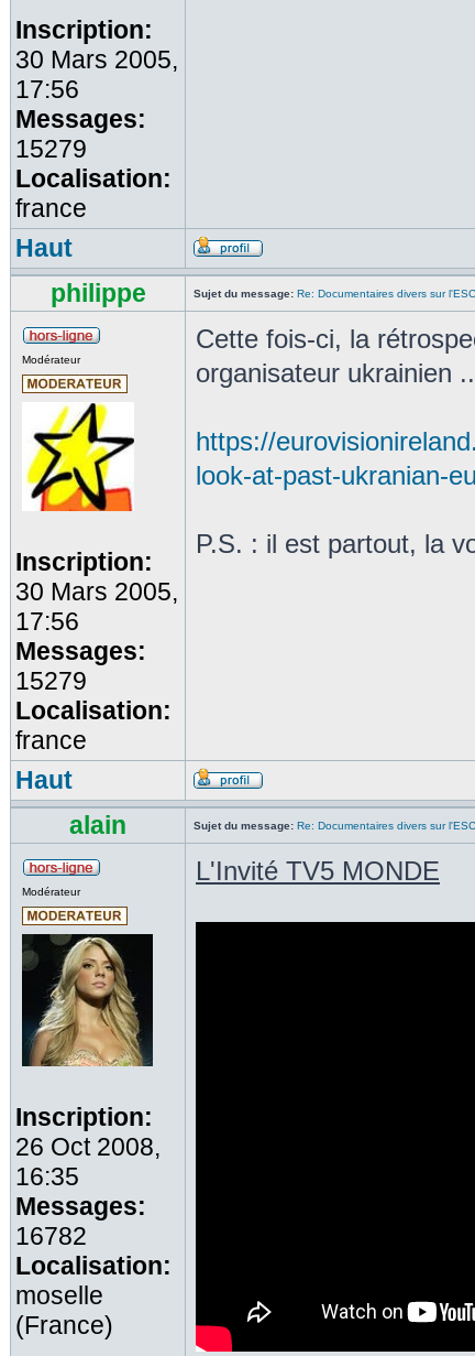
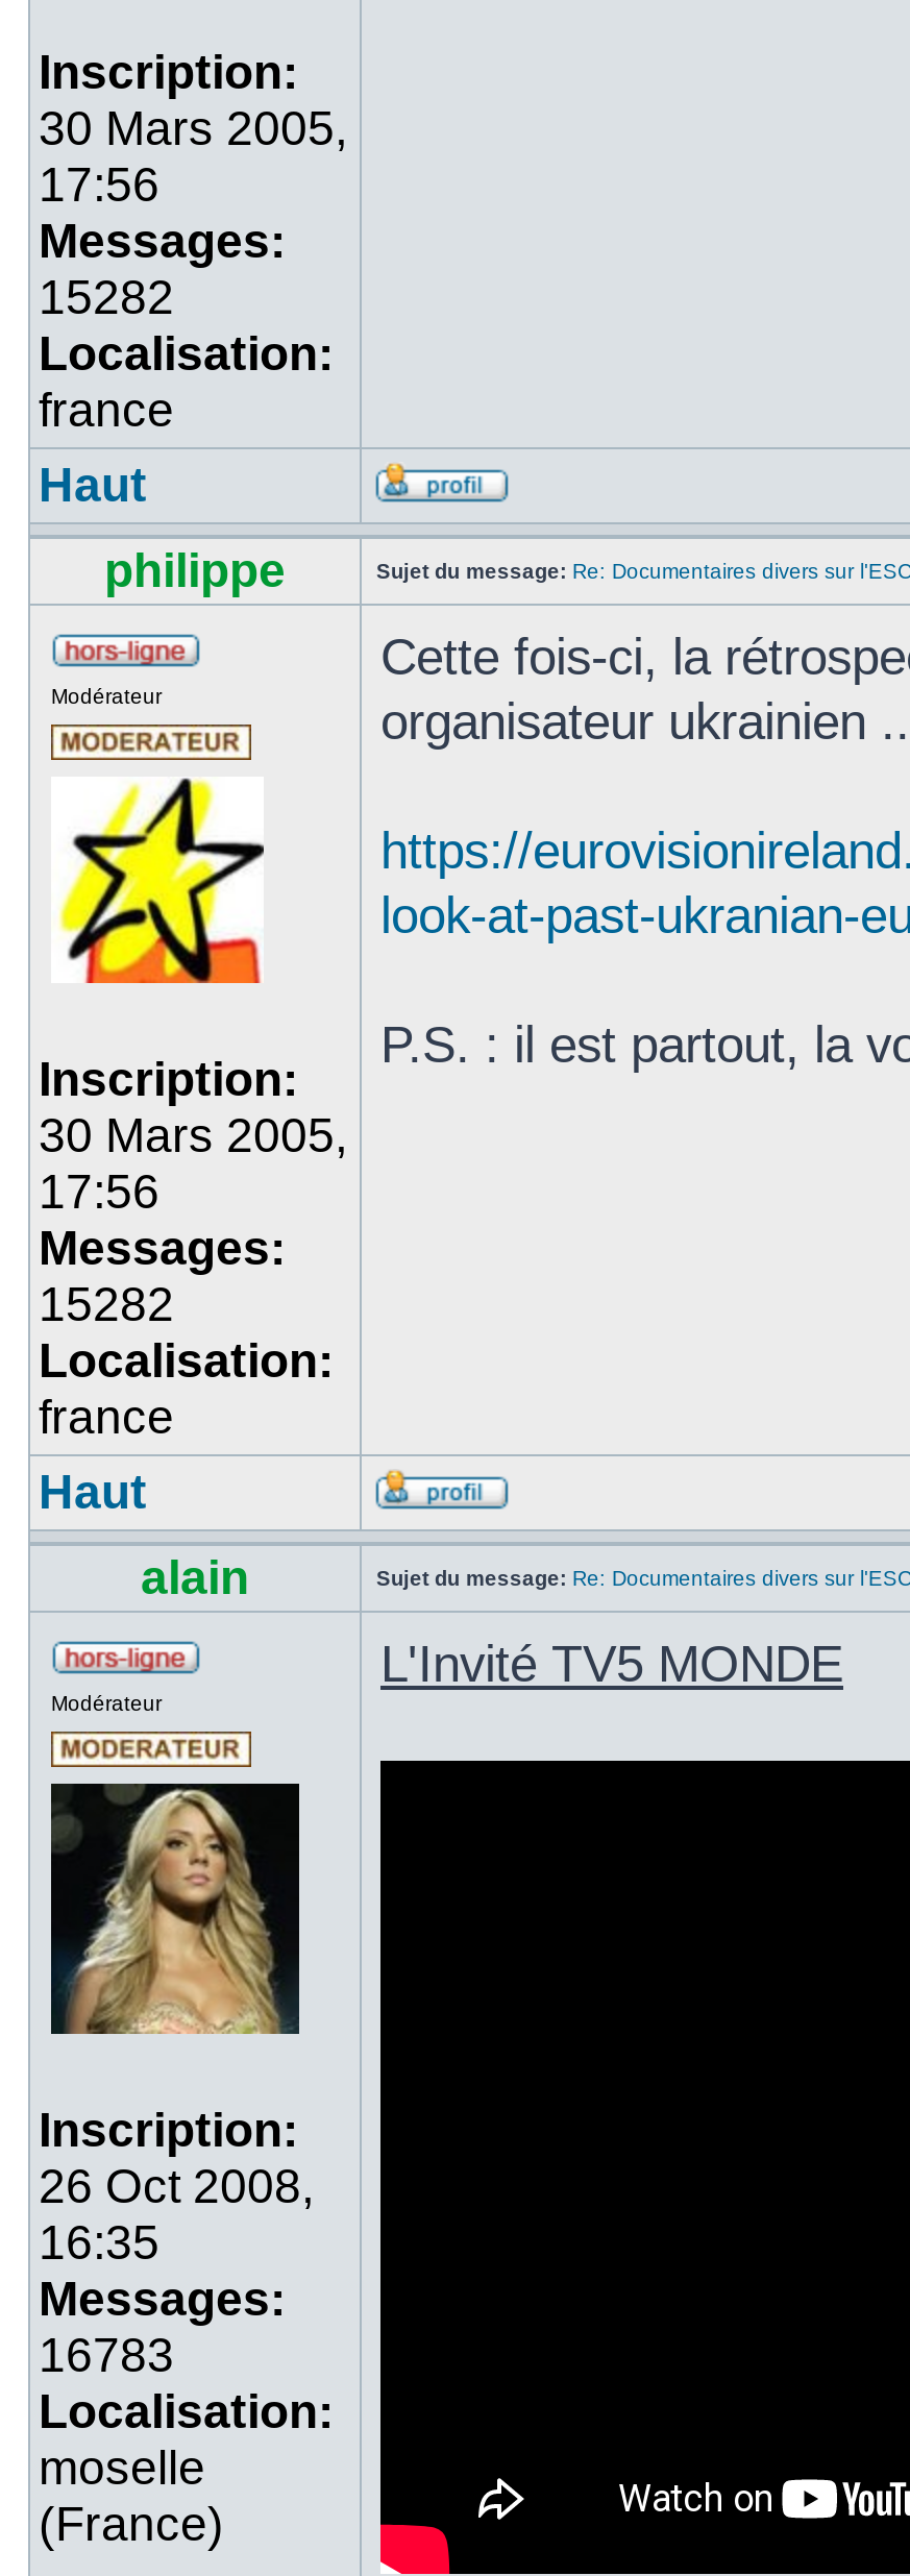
[15,134,87,163] 15279 -> [39,270,174,324] 15282
[15,666,87,695] 15279 -> [39,1277,174,1331] 15282
[15,1222,87,1250] 16782 -> [39,2328,174,2382] 16783

